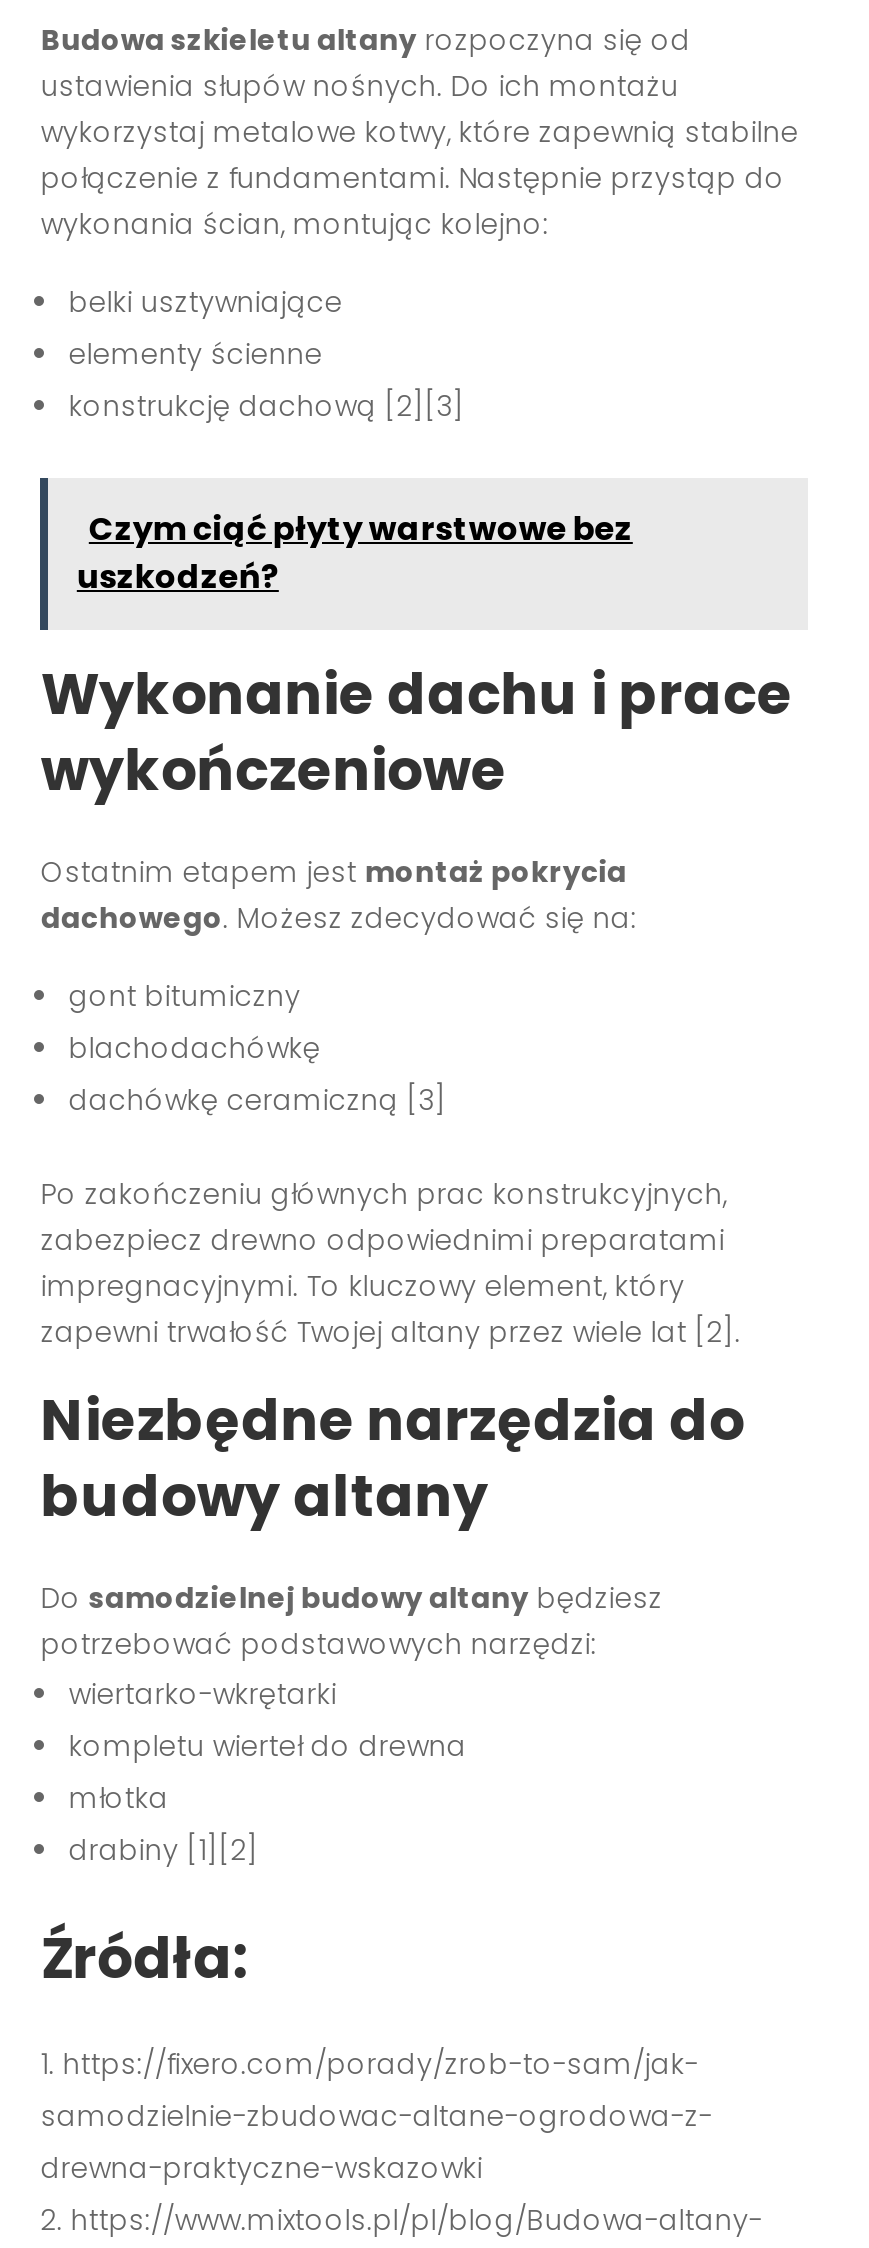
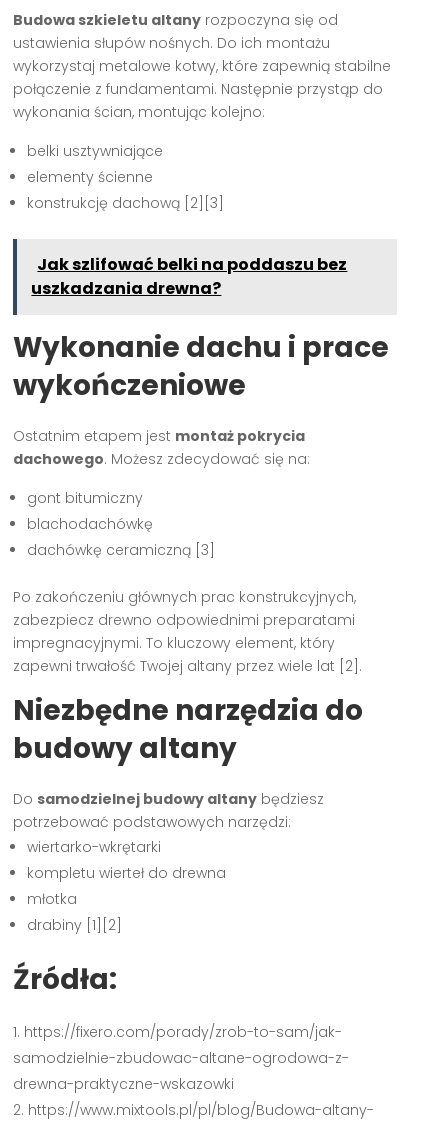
[77,506,633,600] Czym ciąć płyty warstwowe bez | uszkodzeń? -> [31,253,347,300] Jak szlifować belki na poddaszu bez | uszkadzania drewna?

